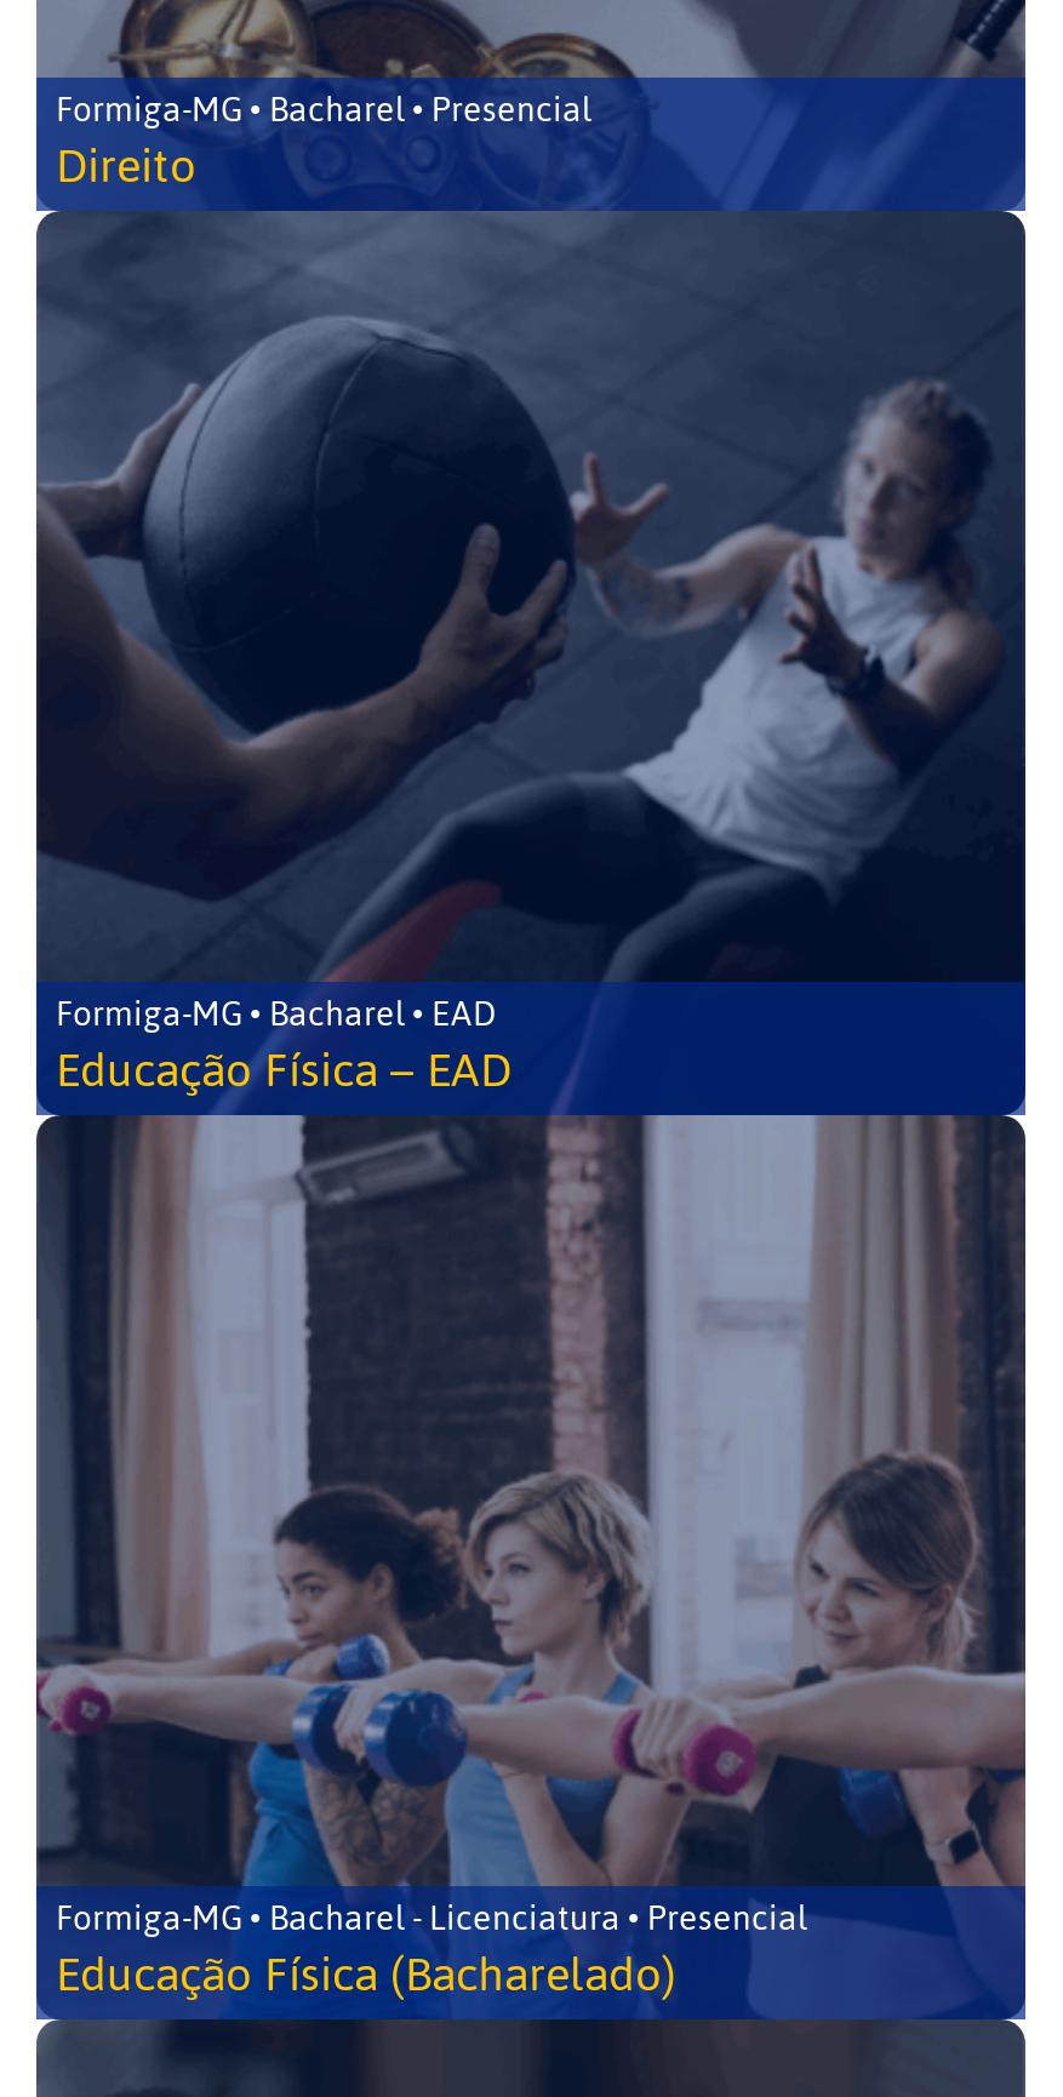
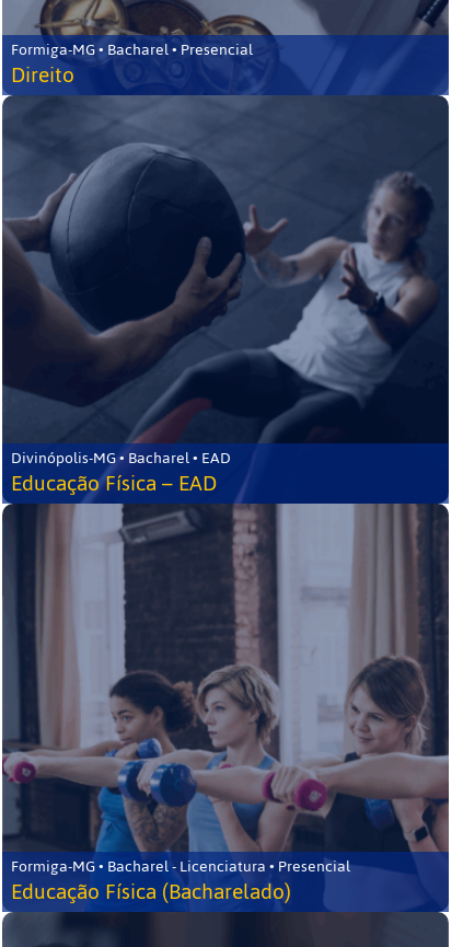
[56,982,497,1047] Formiga-MG • Bacharel • EAD -> [11,443,231,473] Divinópolis-MG • Bacharel • EAD

